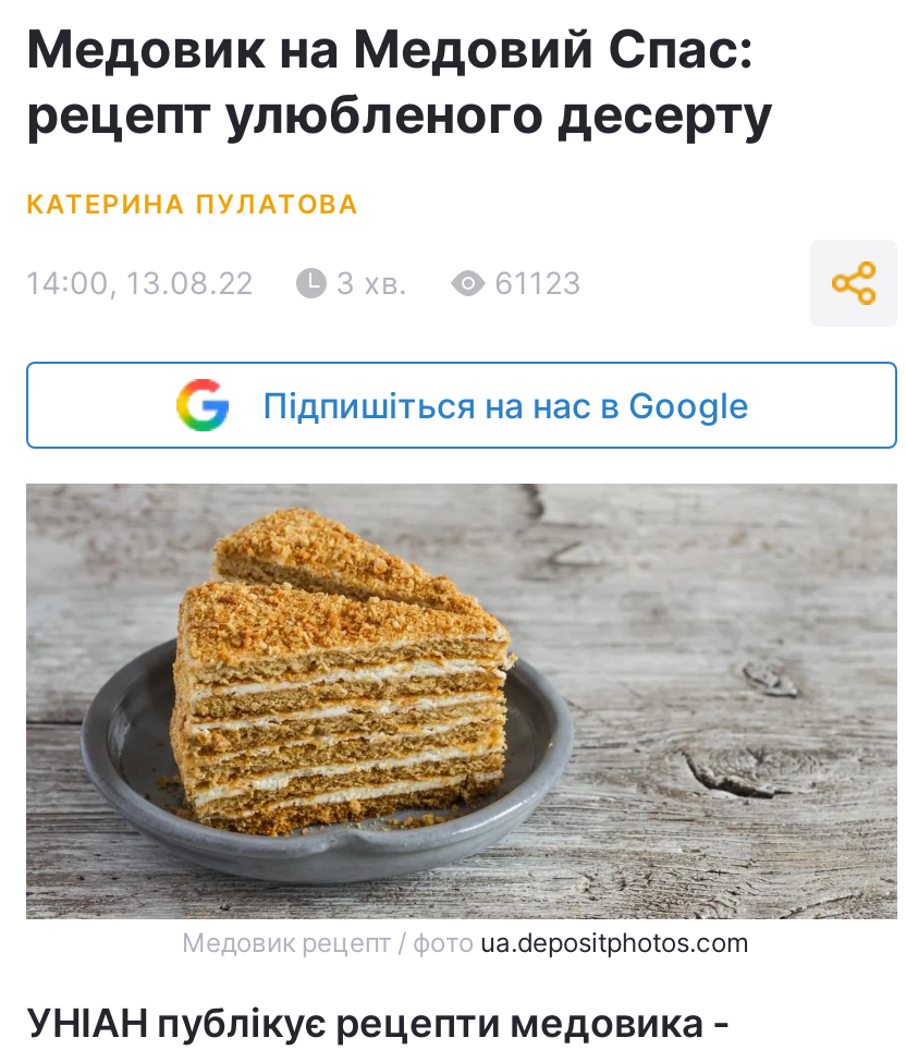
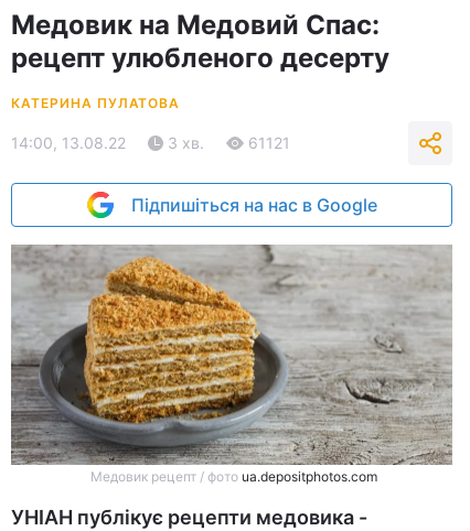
[494,264,581,301] 61123 -> [248,133,290,152] 61121

